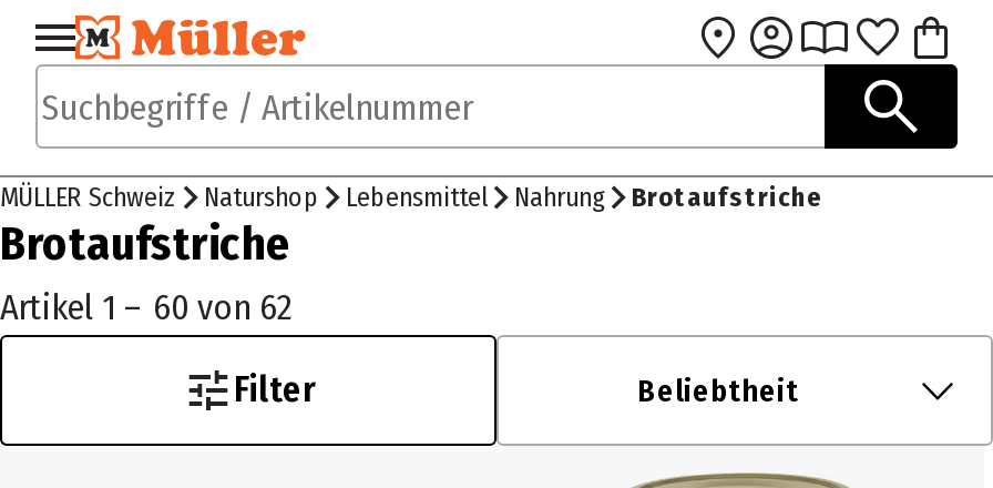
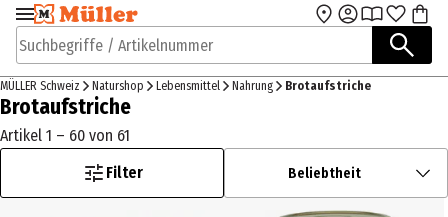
[0,286,293,328] Artikel 1 – 60 von 62 -> [0,126,130,145] Artikel 1 – 60 von 61

